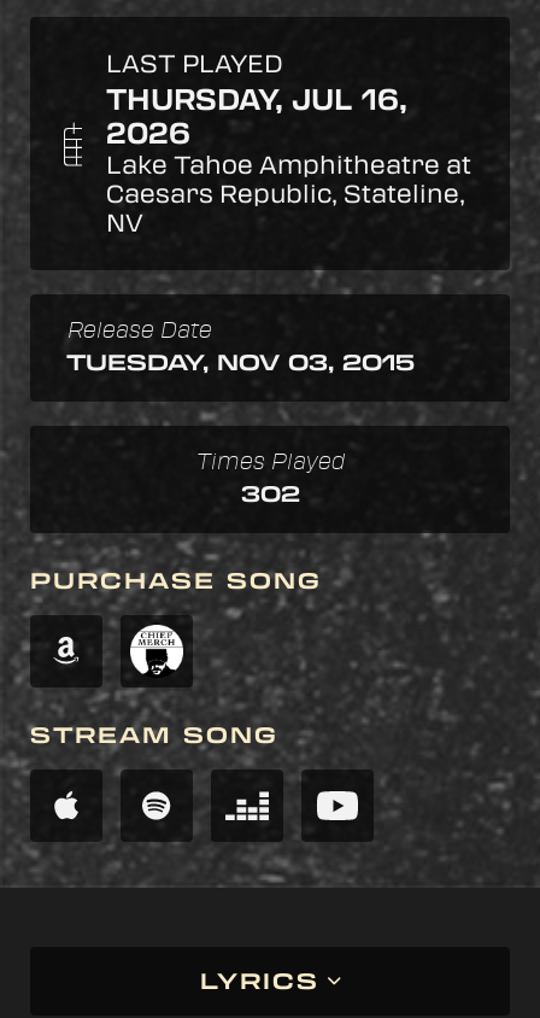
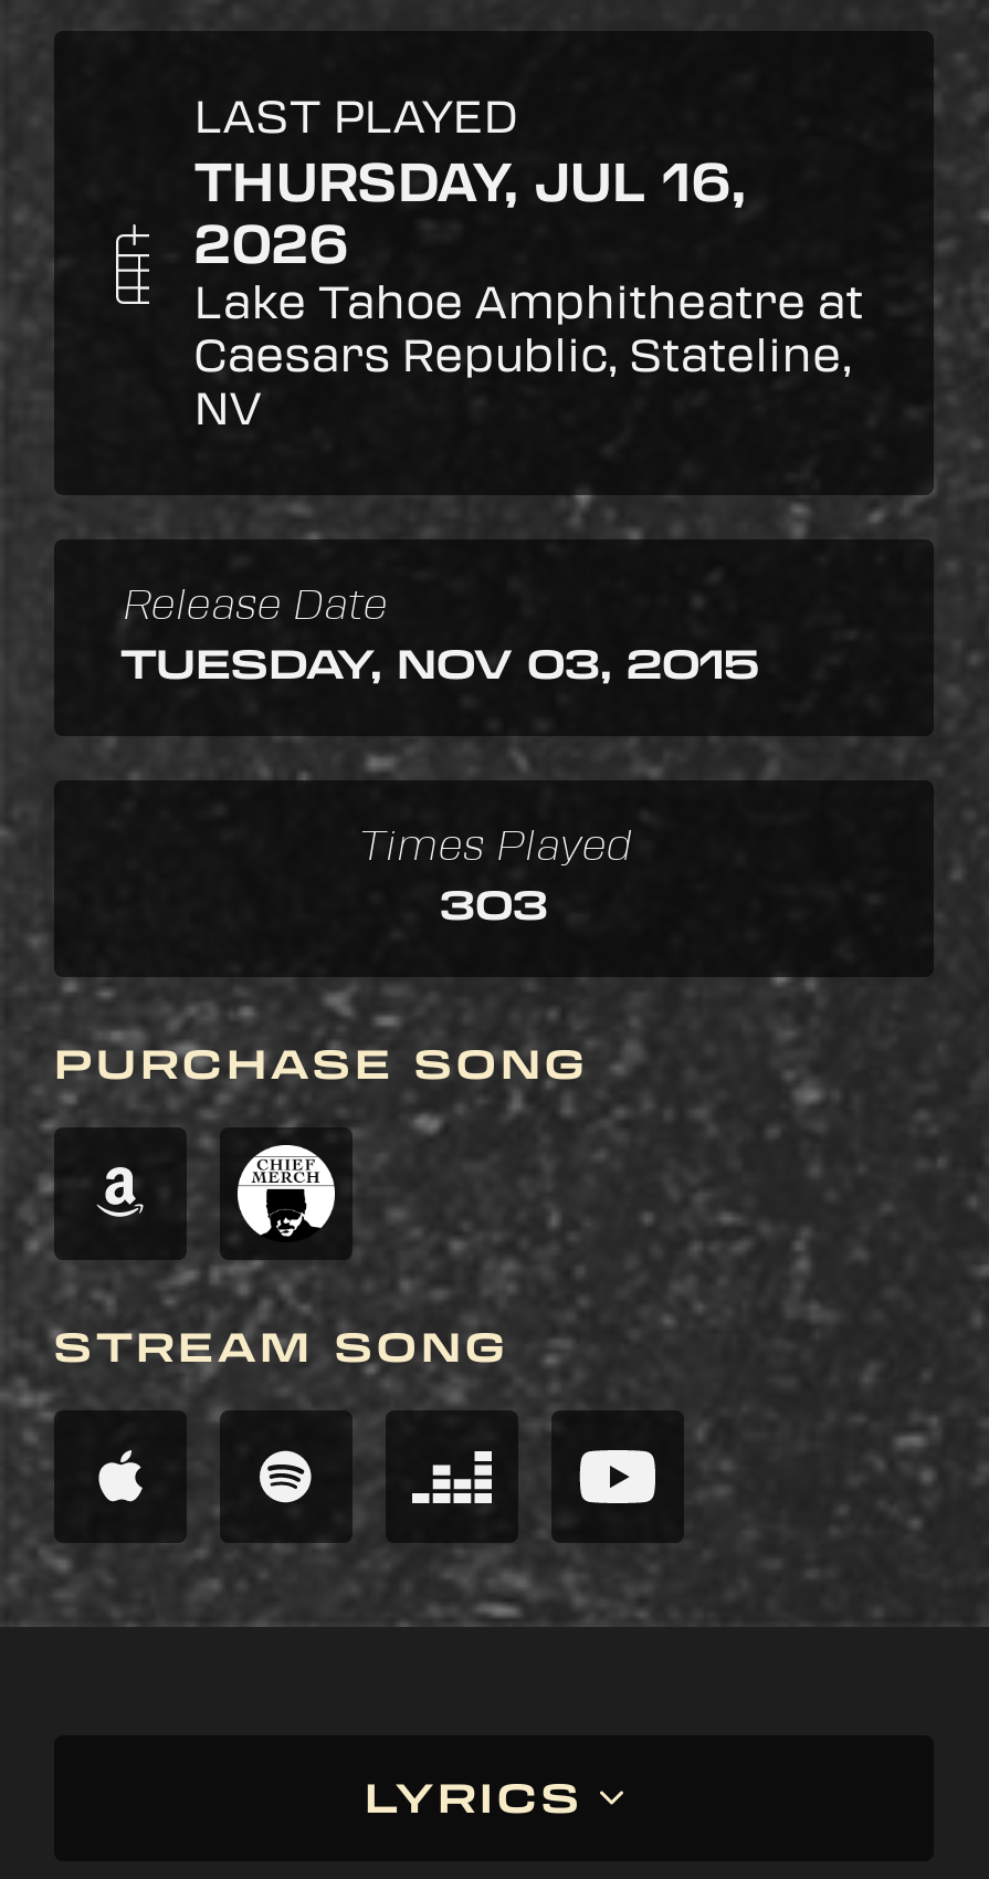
[240,478,300,509] 302 -> [440,875,548,933] 303

